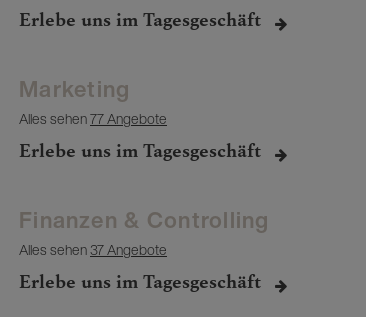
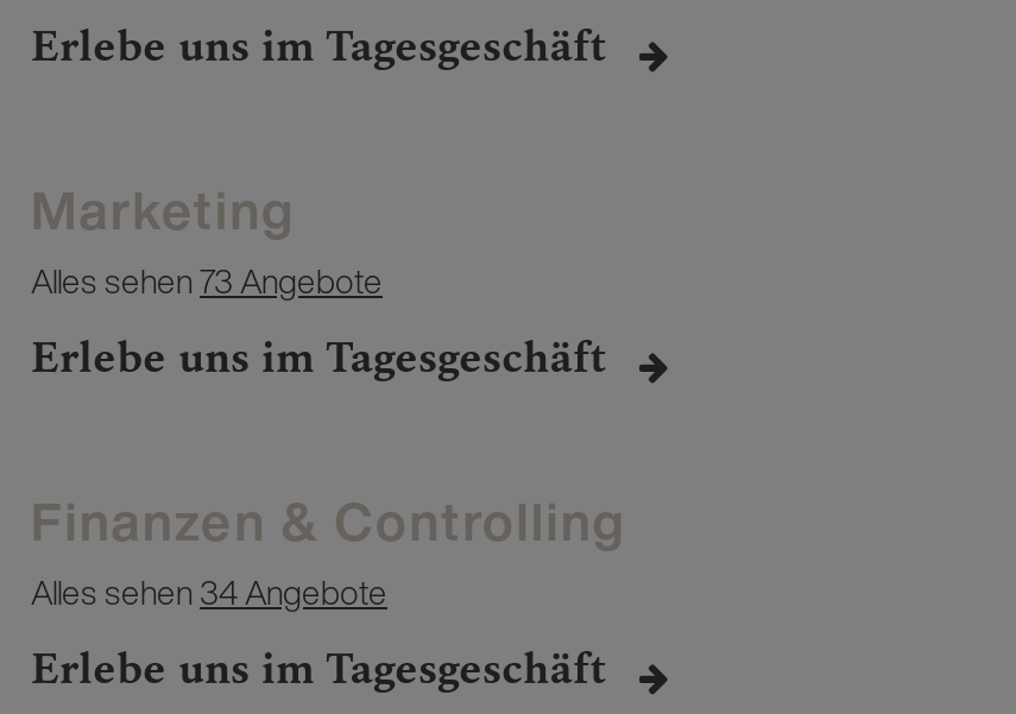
[19,108,167,129] Alles sehen77 Angebote -> [31,255,383,305] Alles sehen73 Angebote
[19,239,167,260] Alles sehen 37 Angebote -> [31,567,387,617] Alles sehen 34 Angebote

